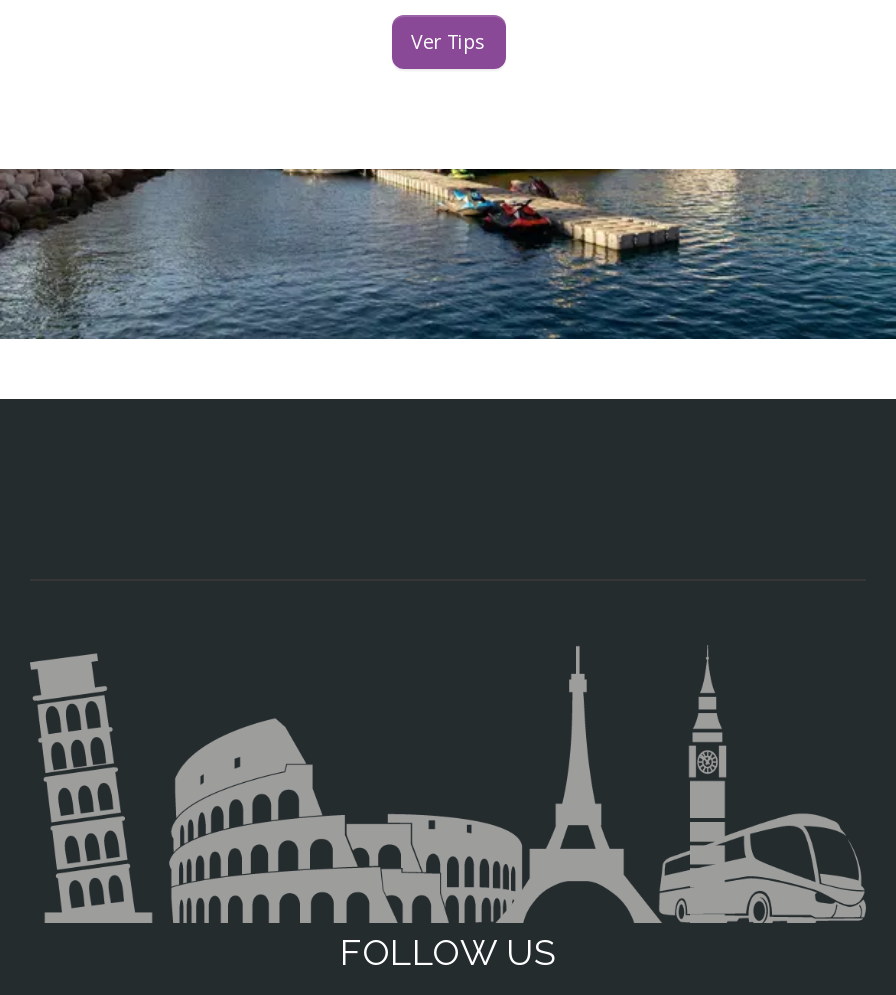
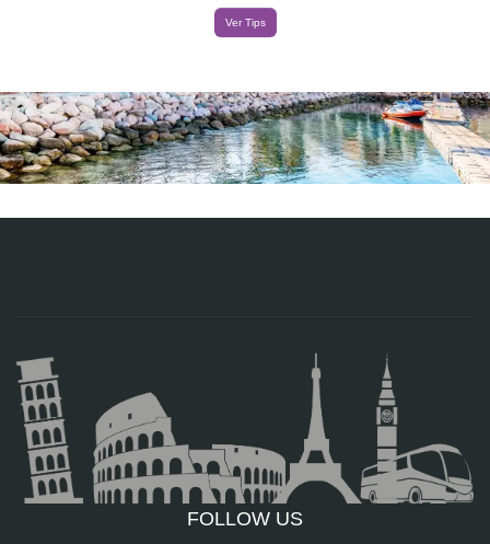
[6,168,890,342] [image] -> [3,91,487,185] [image]

